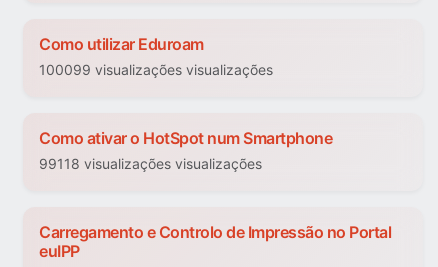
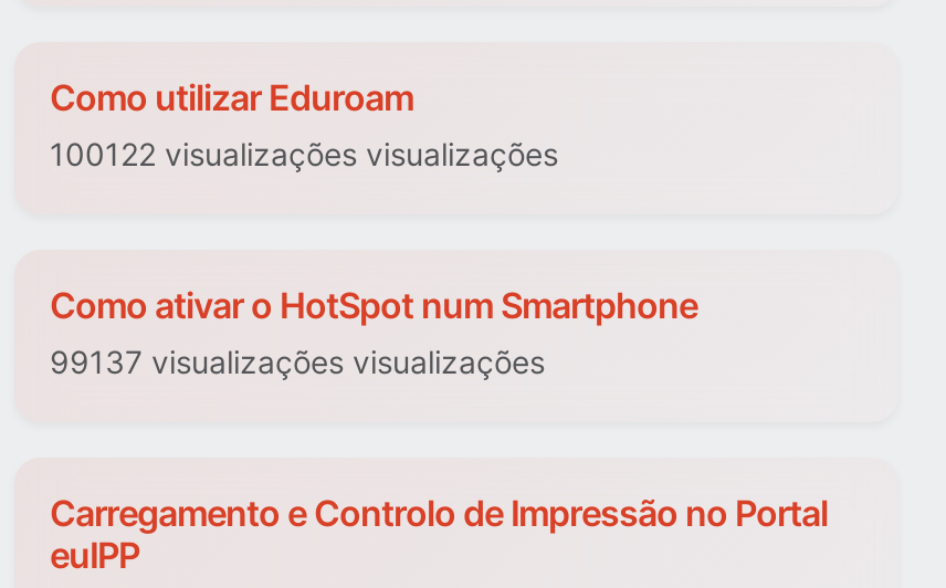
[39,61,273,78] 100099 visualizações visualizações -> [50,136,558,174] 100122 visualizações visualizações
[39,155,262,172] 99118 visualizações visualizações -> [50,344,545,381] 99137 visualizações visualizações

